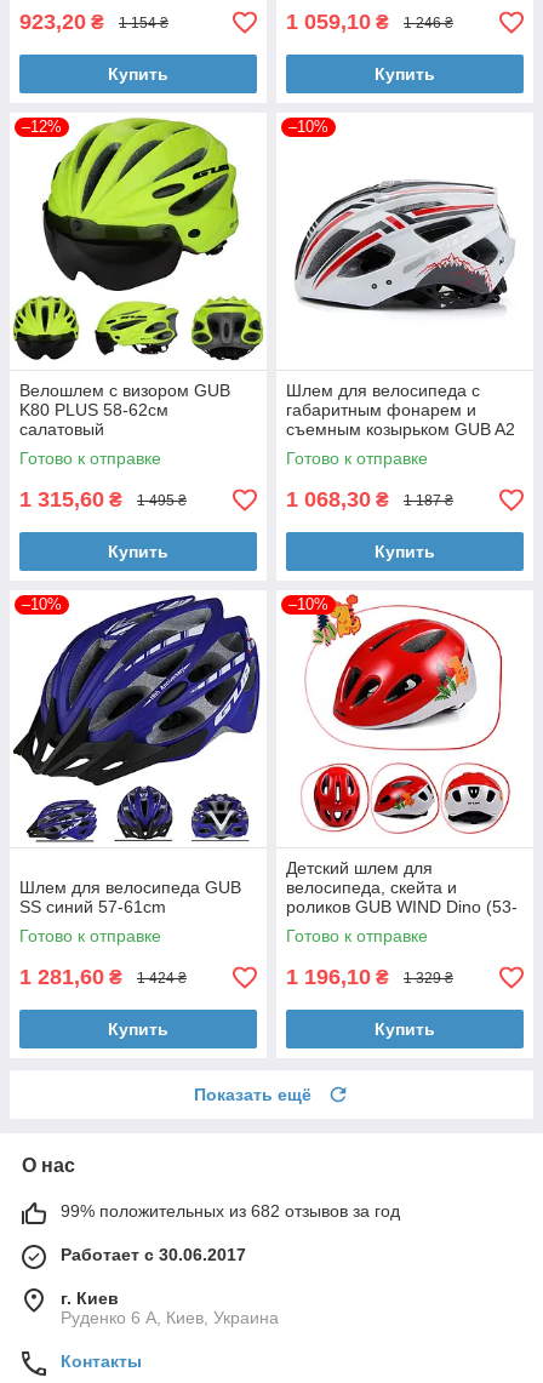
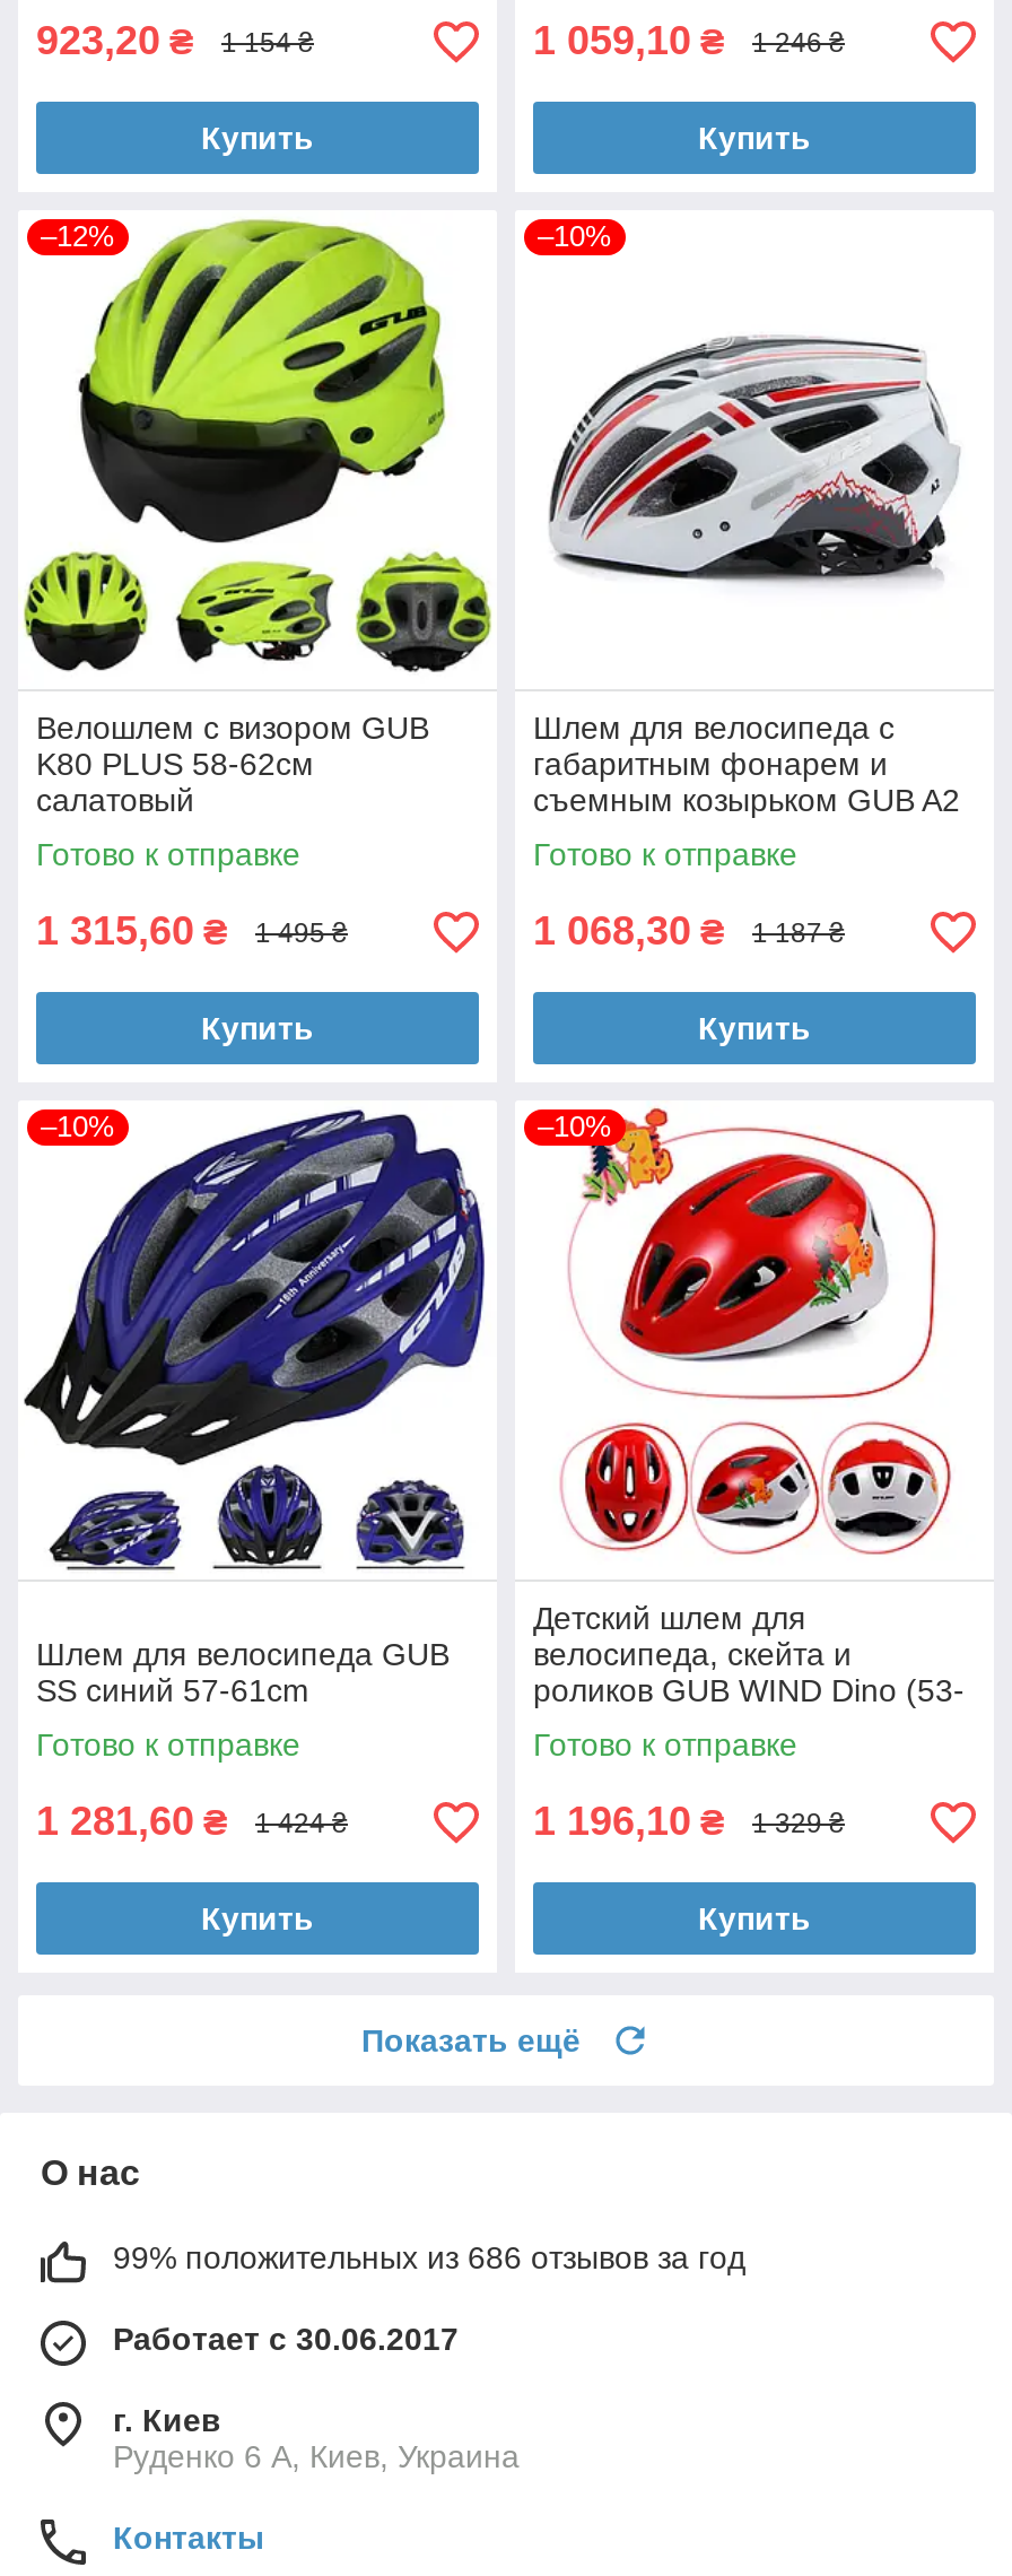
[61,1202,400,1221] 99% положительных из 682 отзывов за год -> [113,2240,745,2276] 99% положительных из 686 отзывов за год

